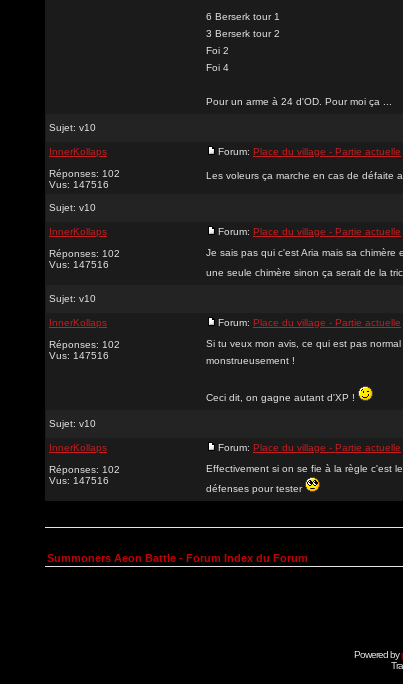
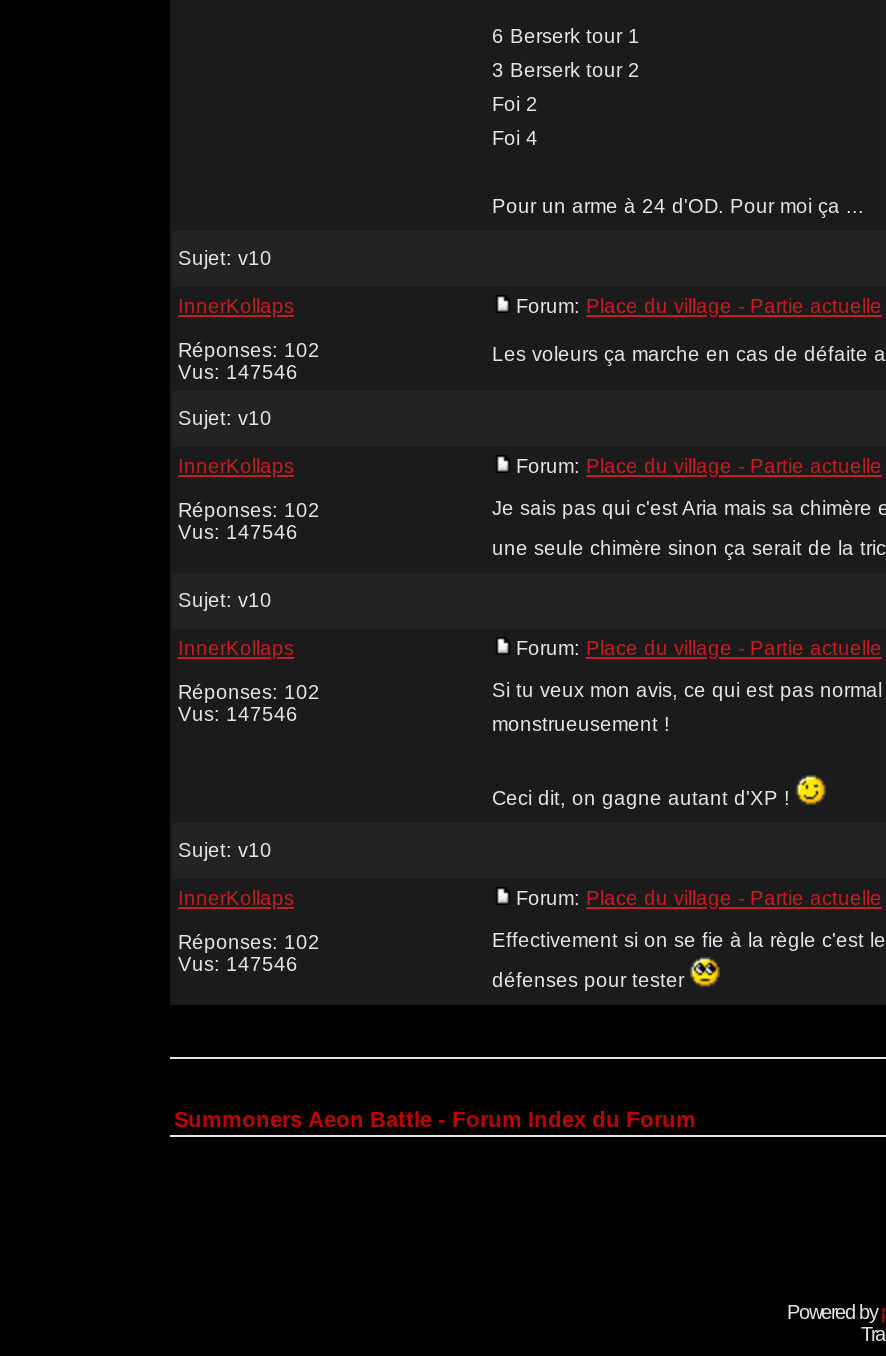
[49,179,109,190] Vus: 147516 -> [178,361,298,383] Vus: 147546
[49,259,109,270] Vus: 147516 -> [178,521,298,543] Vus: 147546
[49,350,109,361] Vus: 147516 -> [178,703,298,725] Vus: 147546
[49,475,109,486] Vus: 147516 -> [178,953,298,975] Vus: 147546

